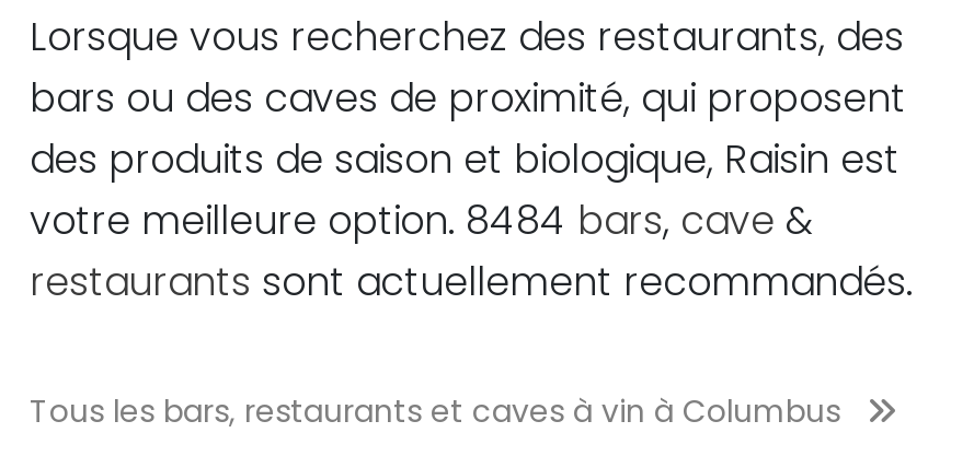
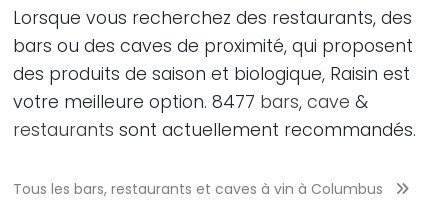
[30,195,814,247] votre meilleure option. 8484 bars, cave & -> [13,90,368,114] votre meilleure option. 8477 bars, cave &

